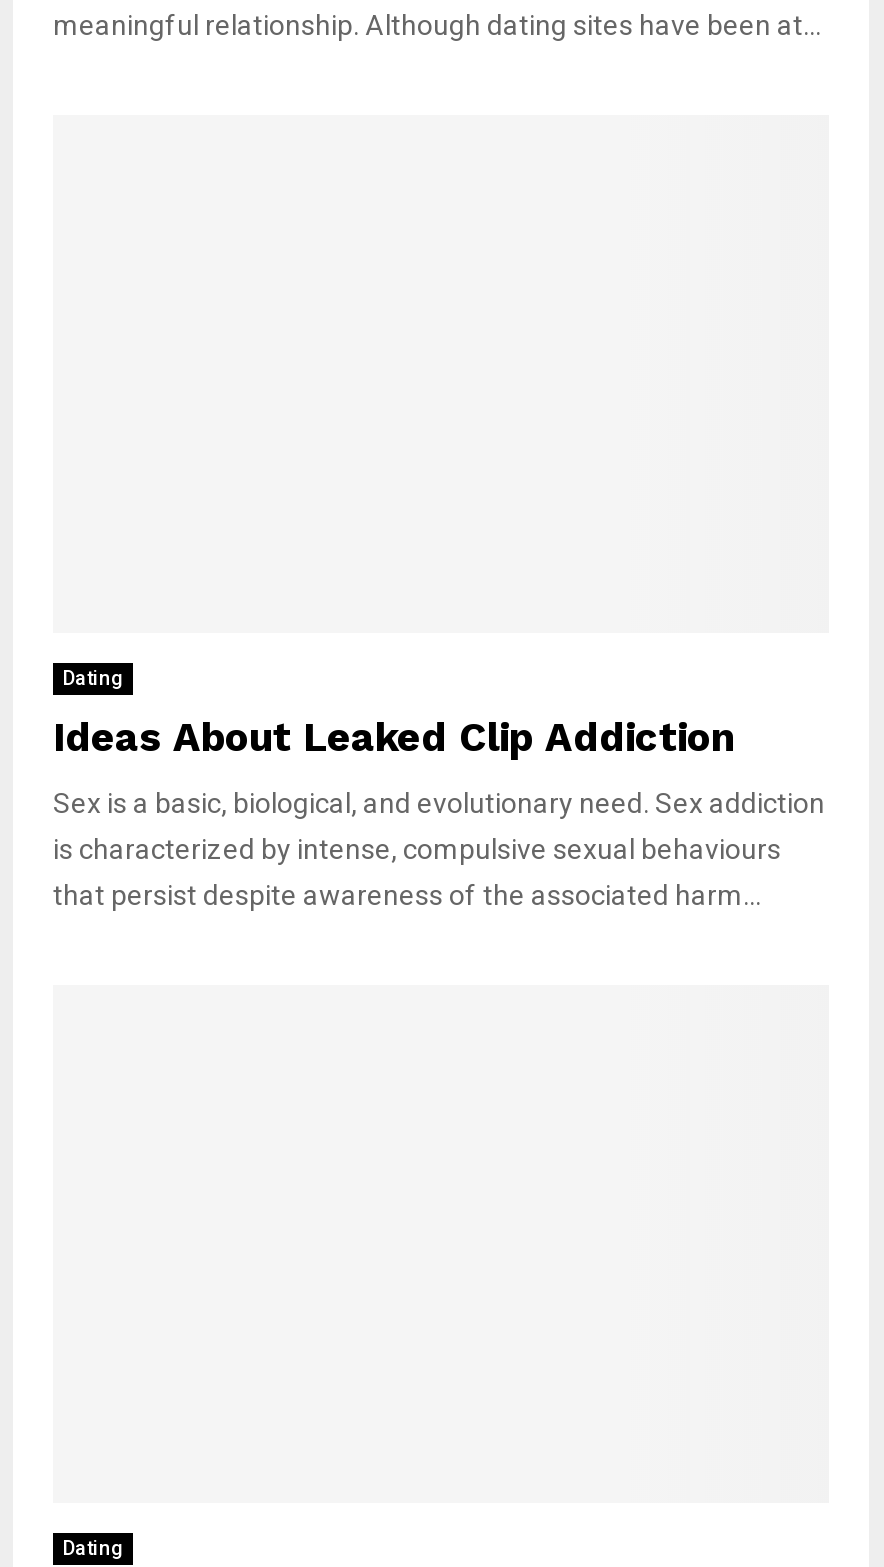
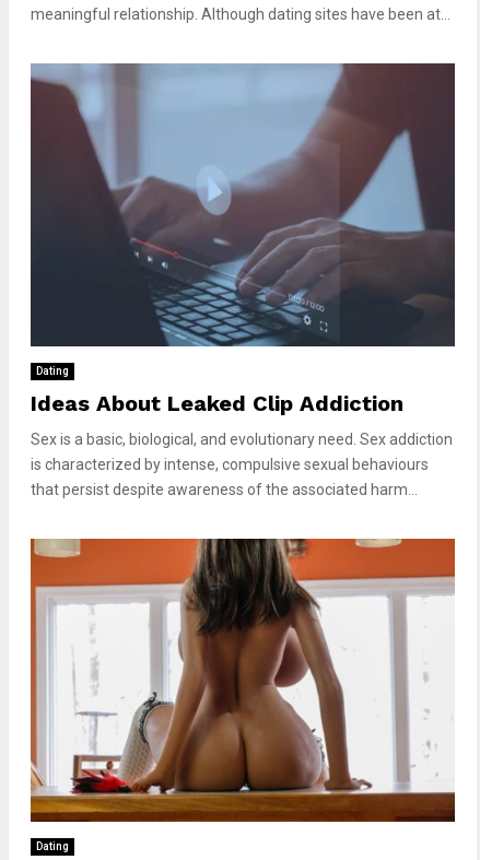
none -> [30,62,456,347] [image]
none -> [30,538,456,823] [image]

